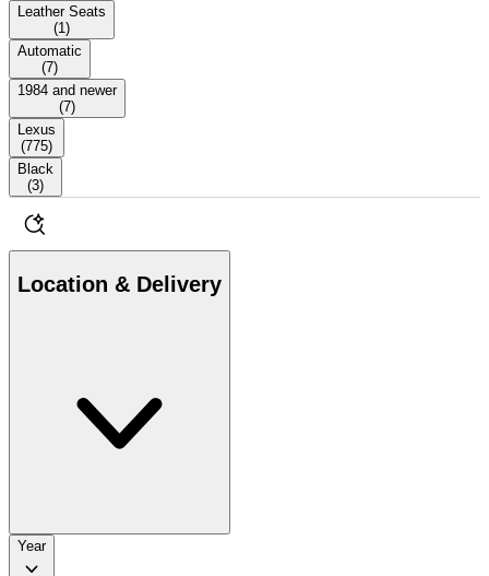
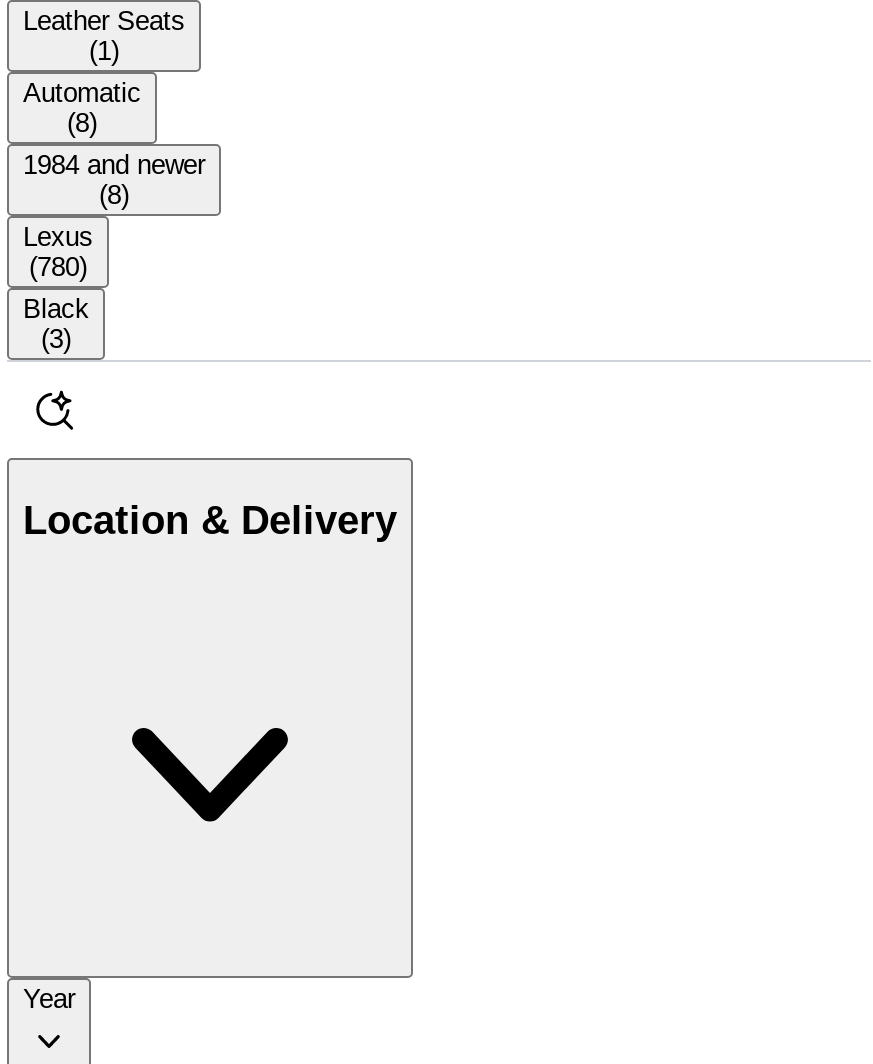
[41,59,58,75] (7) -> [67,108,97,138] (8)
[59,98,75,115] (7) -> [99,180,129,210] (8)
[21,138,52,154] (775) -> [29,252,87,282] (780)

